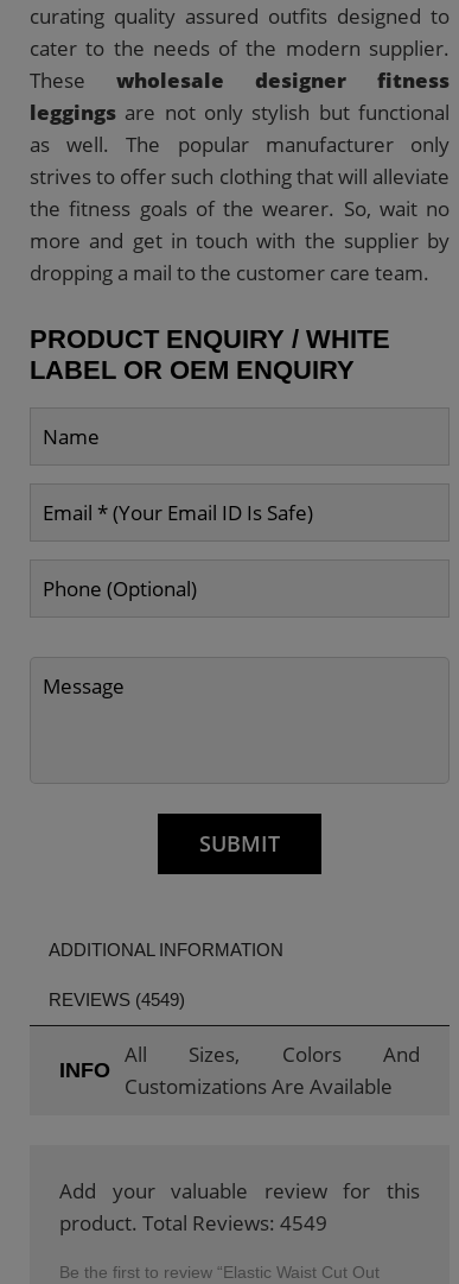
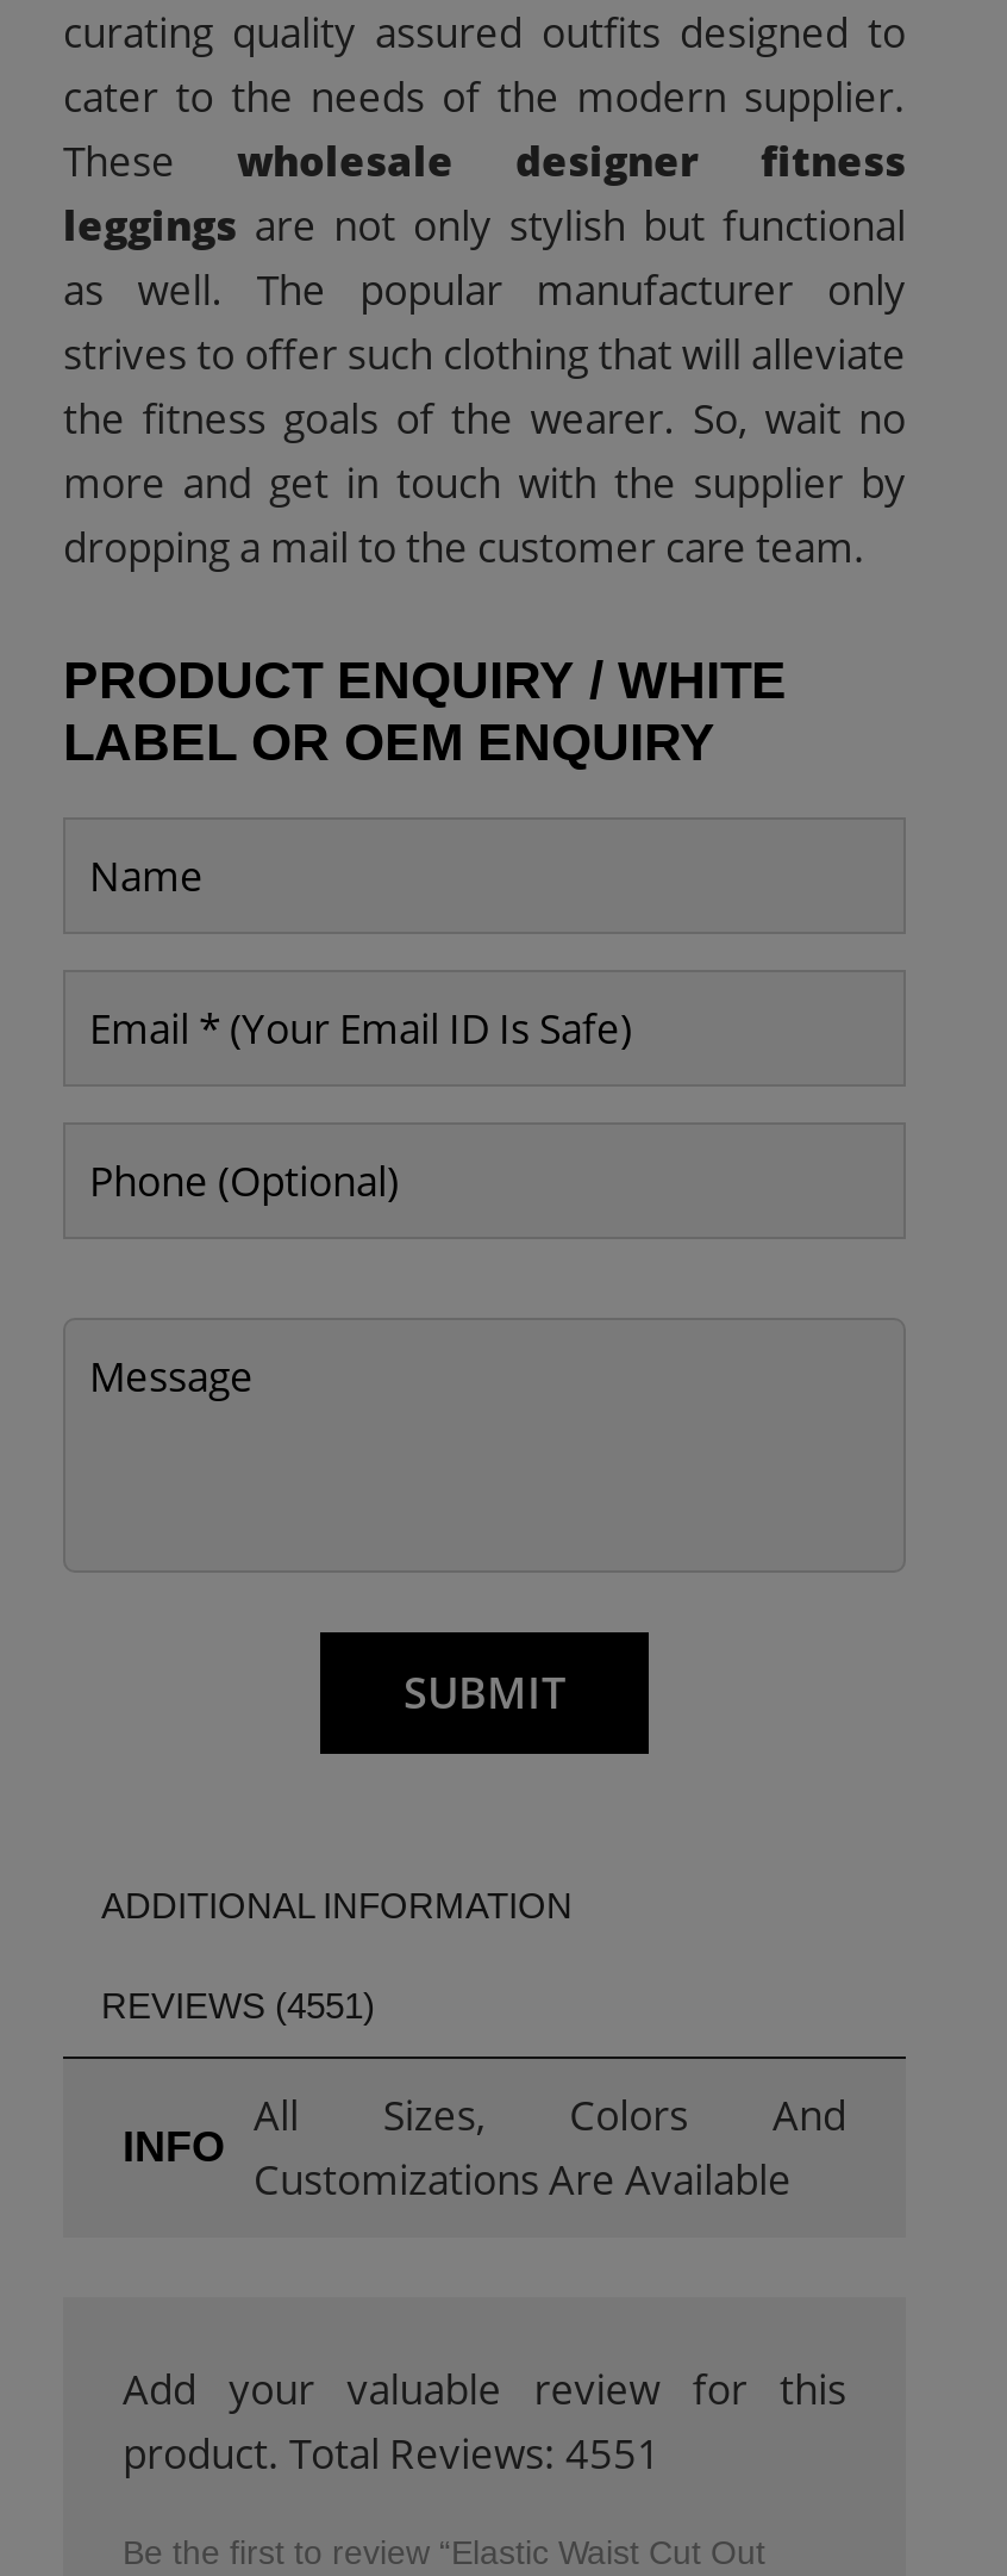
[49,989,185,1009] REVIEWS (4549) -> [101,1984,375,2025] REVIEWS (4551)
[59,1209,327,1236] product. Total Reviews: 4549 -> [123,2425,661,2480] product. Total Reviews: 4551

